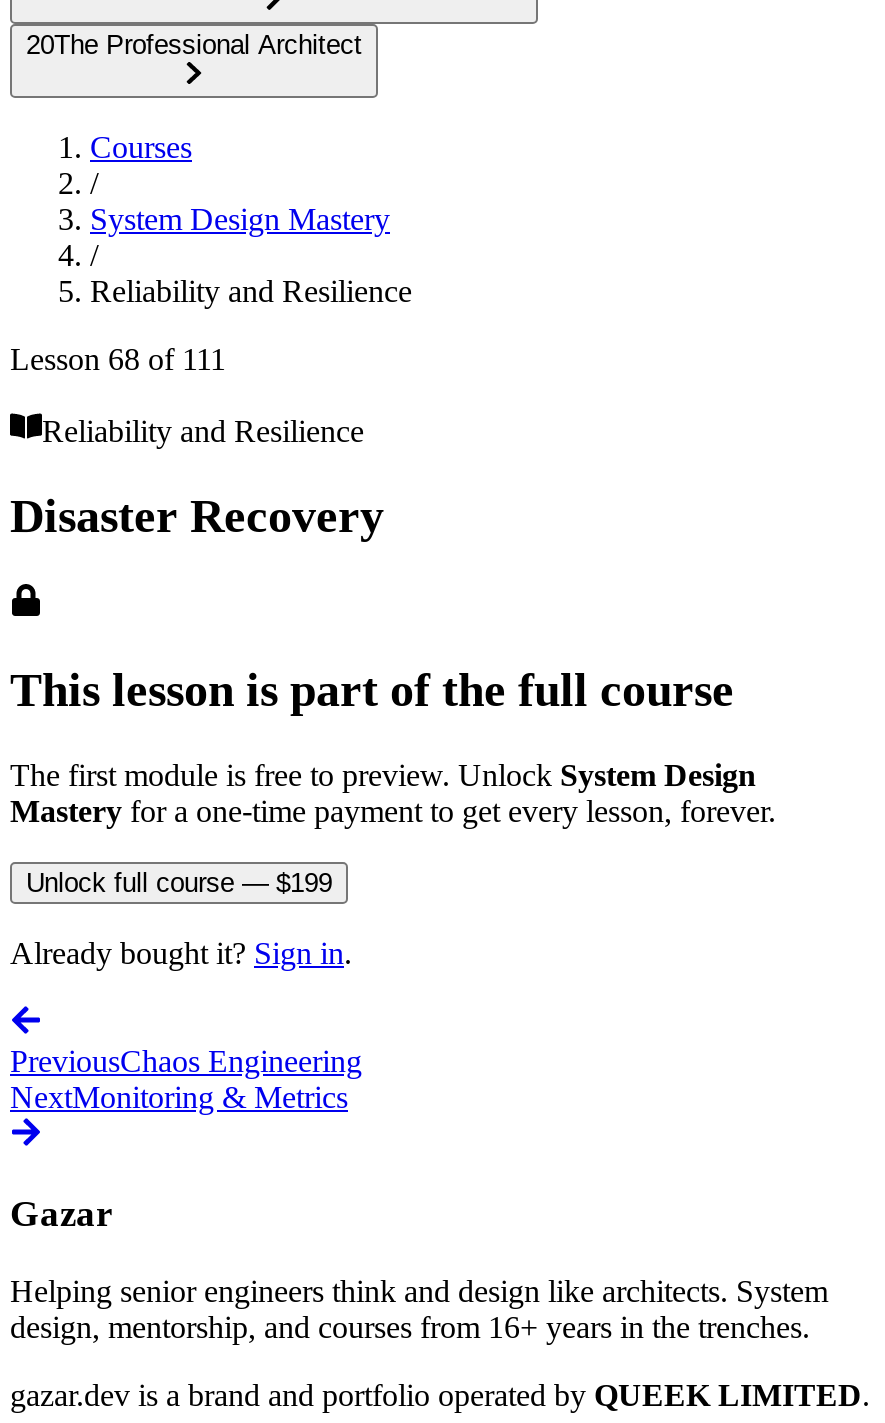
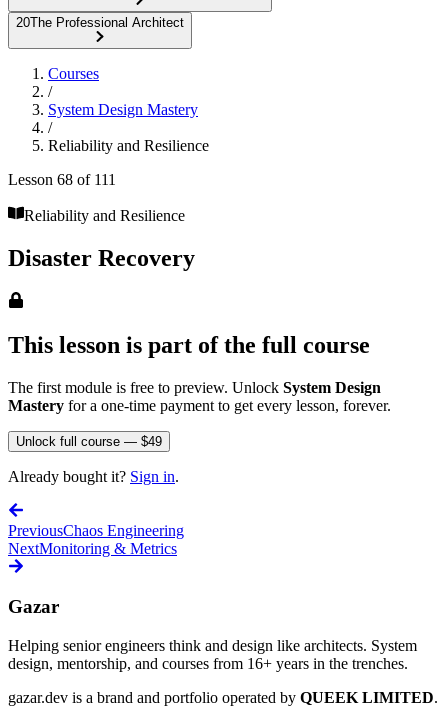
[26,867,332,897] Unlock full course — $199 -> [16,433,162,448] Unlock full course — $49

